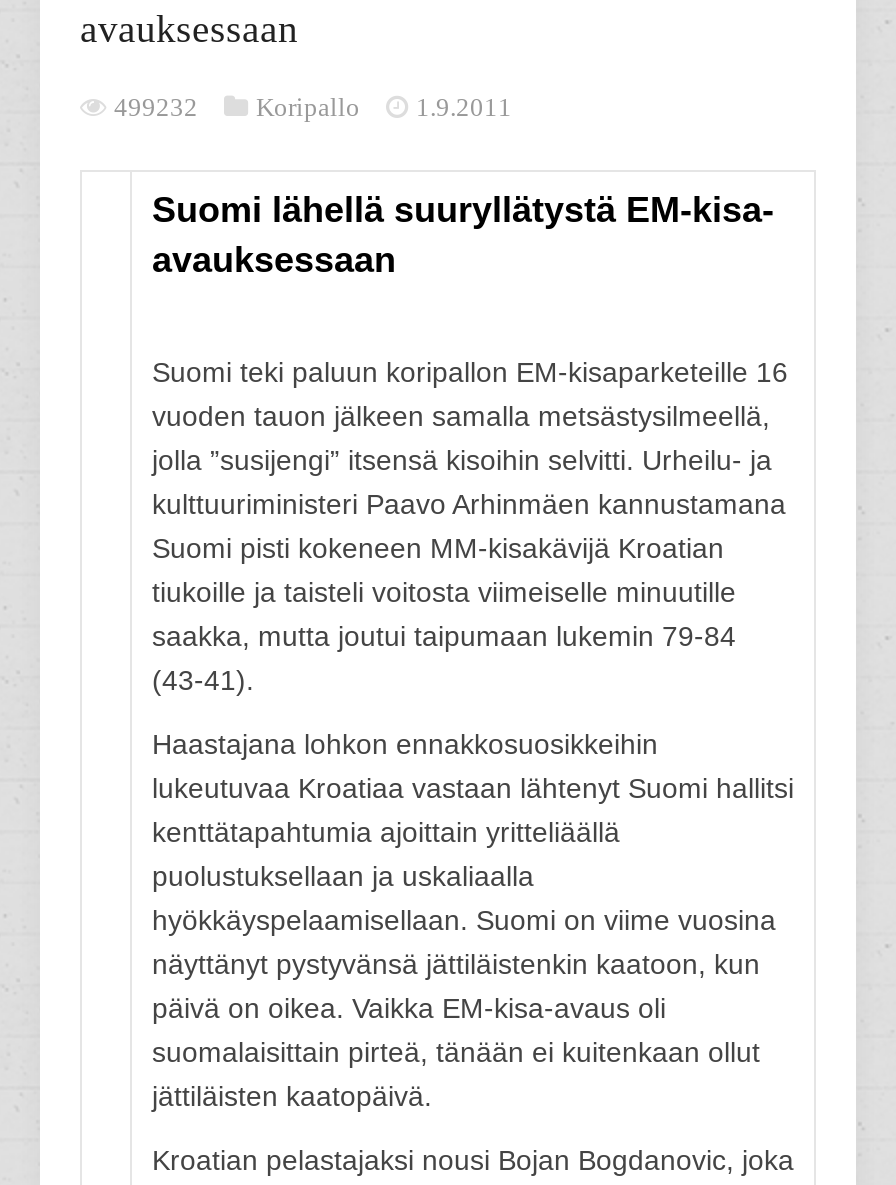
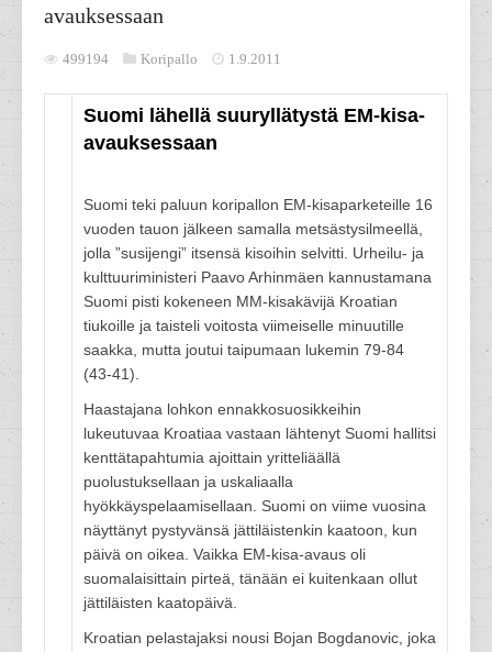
[114,92,512,122] 499232 Koripallo 1.9.2011 -> [63,51,281,67] 499194 Koripallo 1.9.2011

